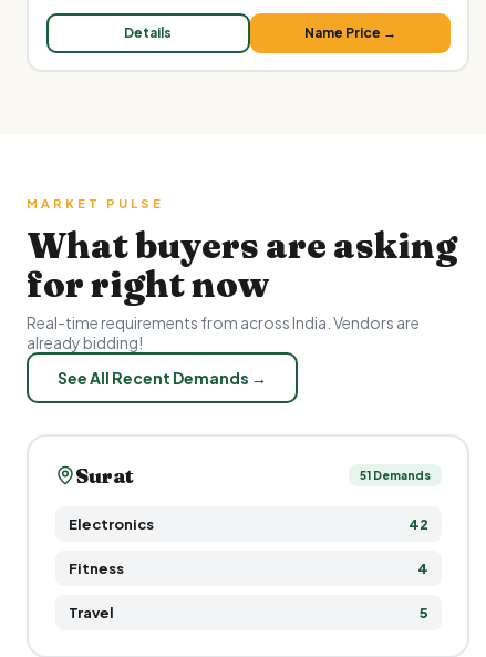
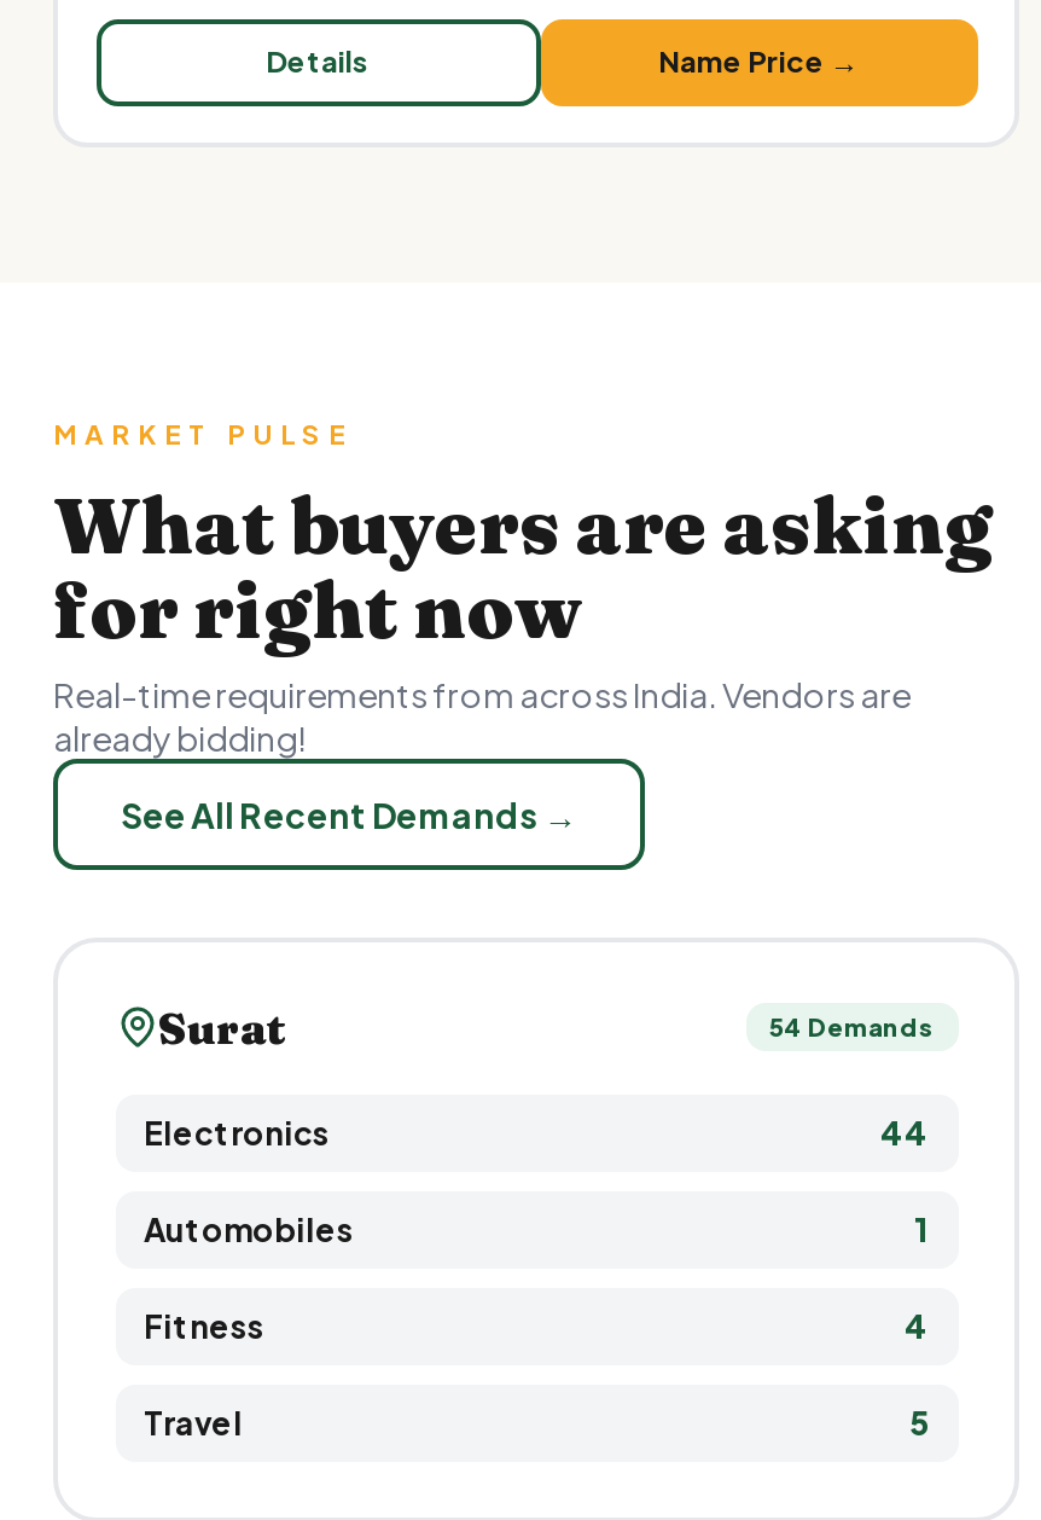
[359,469,430,482] 51 Demands -> [769,1013,934,1042] 54 Demands
[408,515,428,532] 42 -> [144,1113,929,1248] 44 | Automobiles | 1

